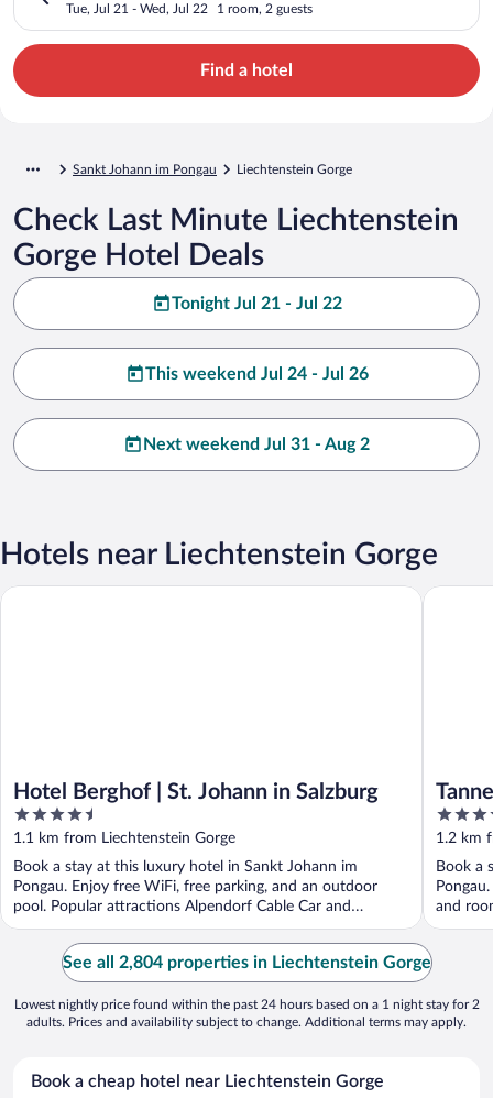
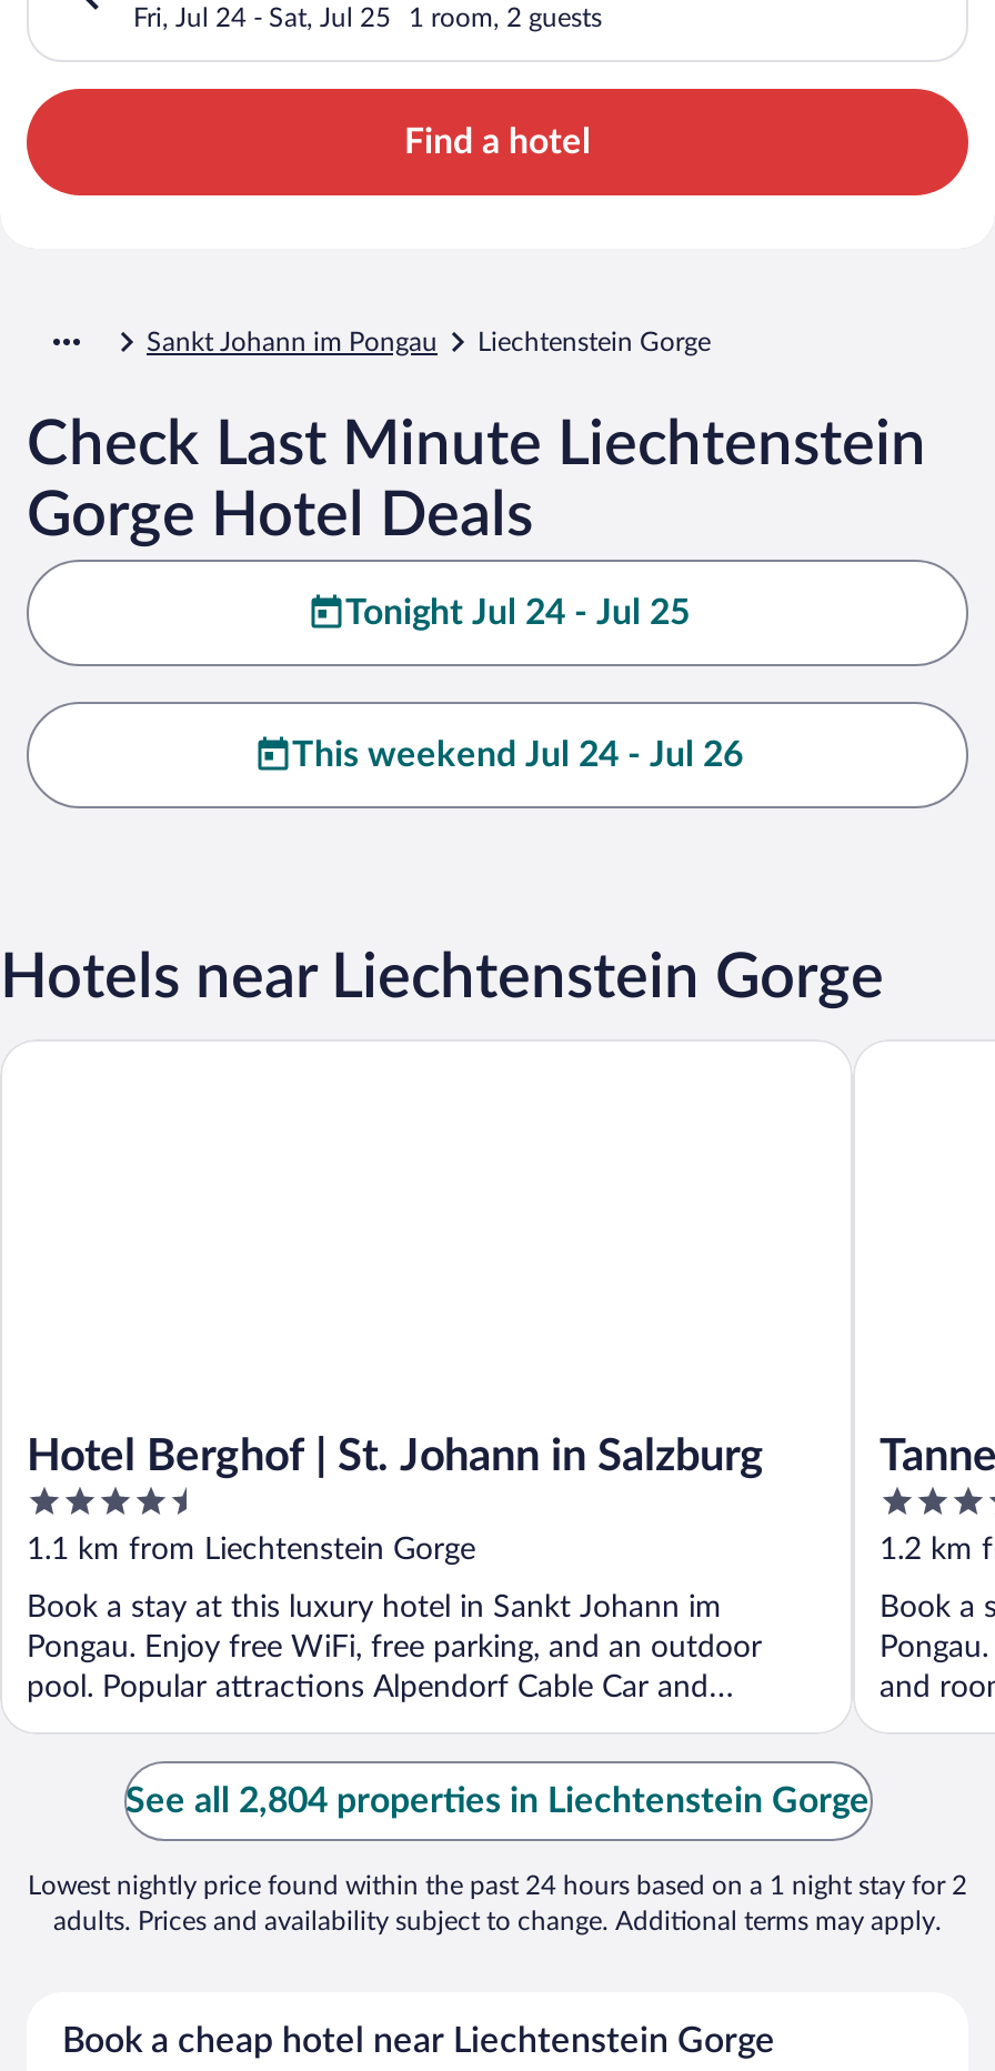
[66,2,208,15] Tue, Jul 21 - Wed, Jul 22 -> [133,4,391,30] Fri, Jul 24 - Sat, Jul 25
[171,295,342,312] Tonight Jul 21 - Jul 22 -> [345,595,690,630] Tonight Jul 24 - Jul 25
[143,435,370,453] Next weekend Jul 31 - Aug 2 -> none

